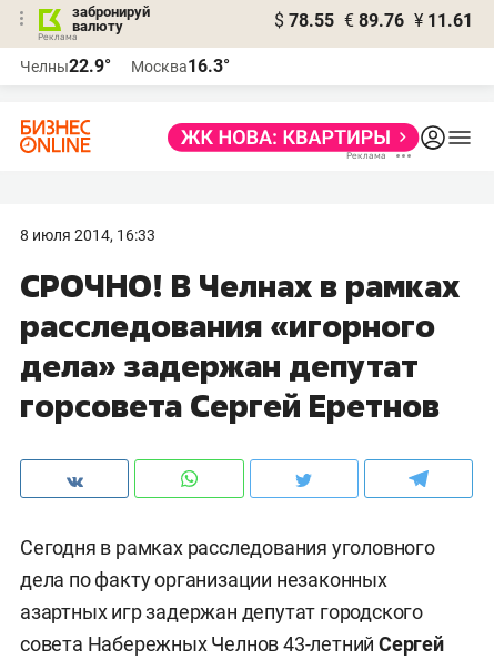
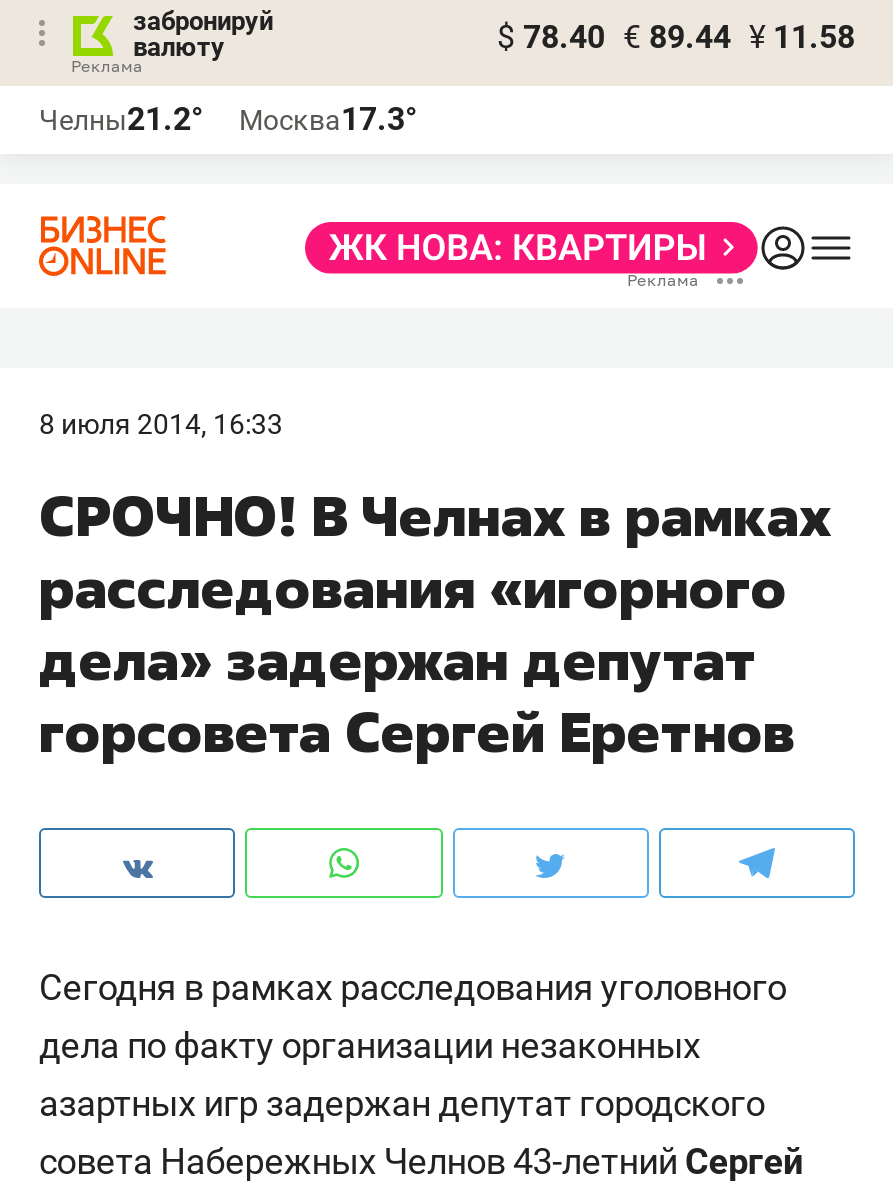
[274,10,473,31] $ 78.55 € 89.76 ¥ 11.61 -> [497,18,855,56] $ 78.40 € 89.44 ¥ 11.58
[20,55,111,77] Челны22.9° -> [39,100,203,138] Челны21.2°
[131,55,230,77] Москва16.3° -> [239,100,417,138] Москва17.3°

